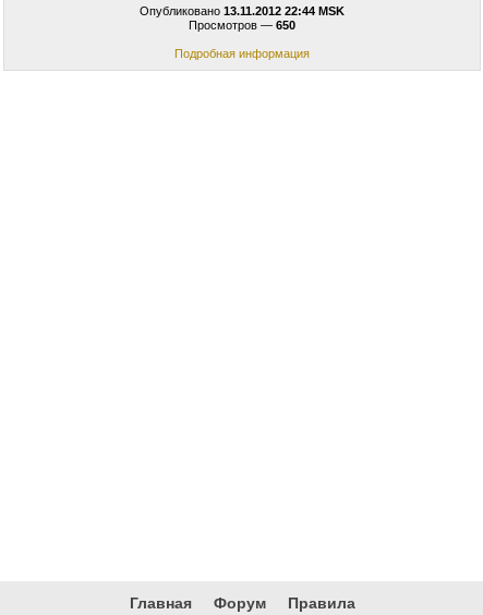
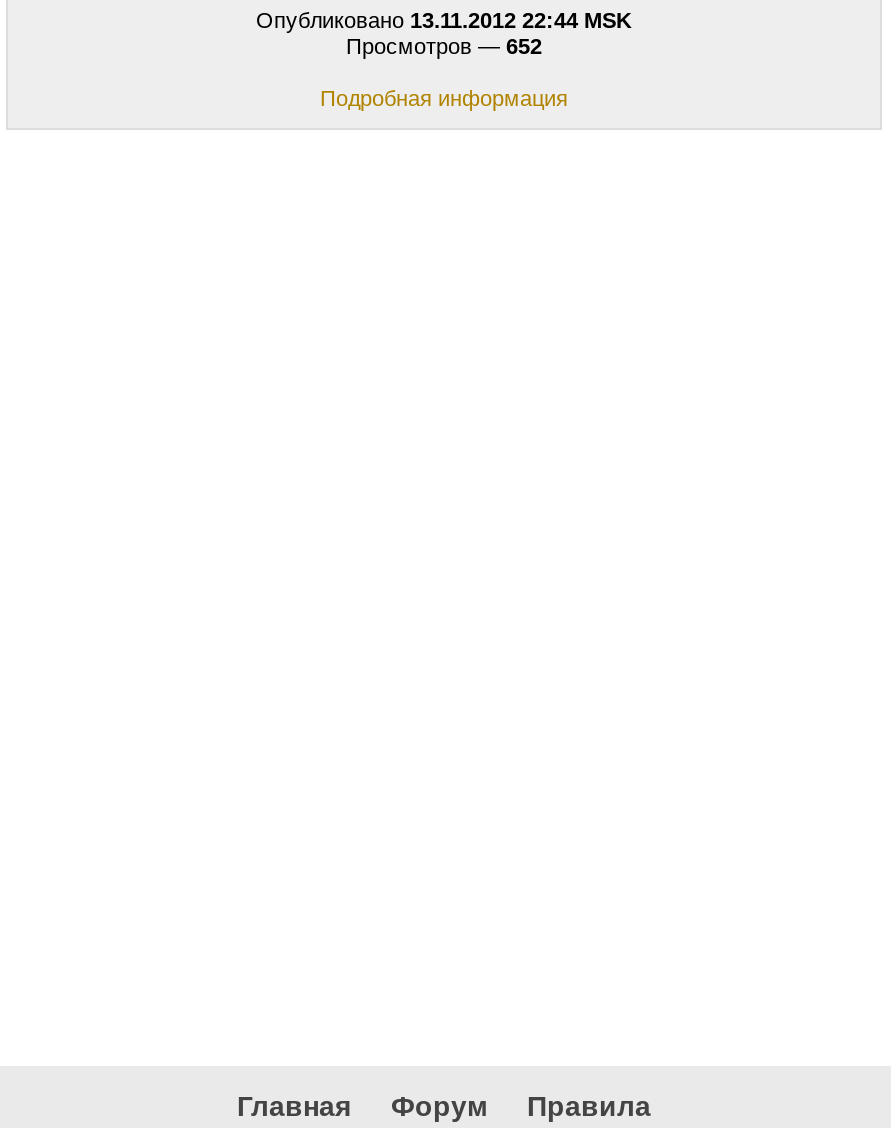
[189,19,295,32] Просмотров — 650 -> [346,34,542,58] Просмотров — 652

